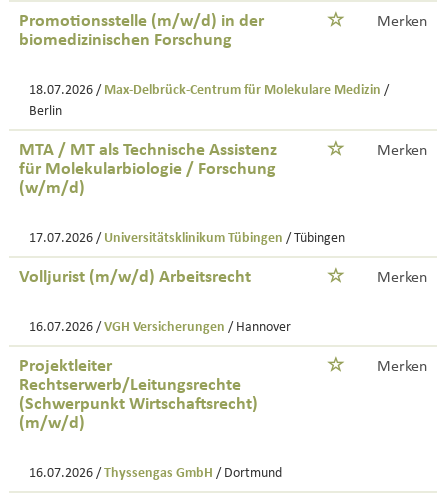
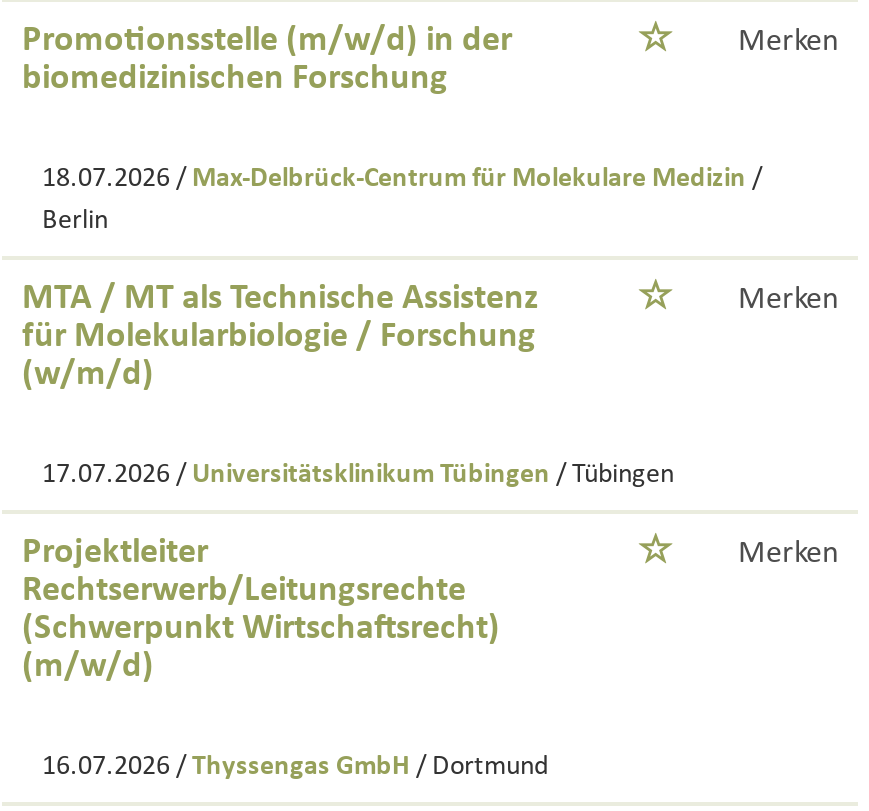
[19,268,427,335] Volljurist (m/w/d) Arbeitsrecht | Merken | 16.07.2026 / VGH Versicherungen / Hannover -> none

